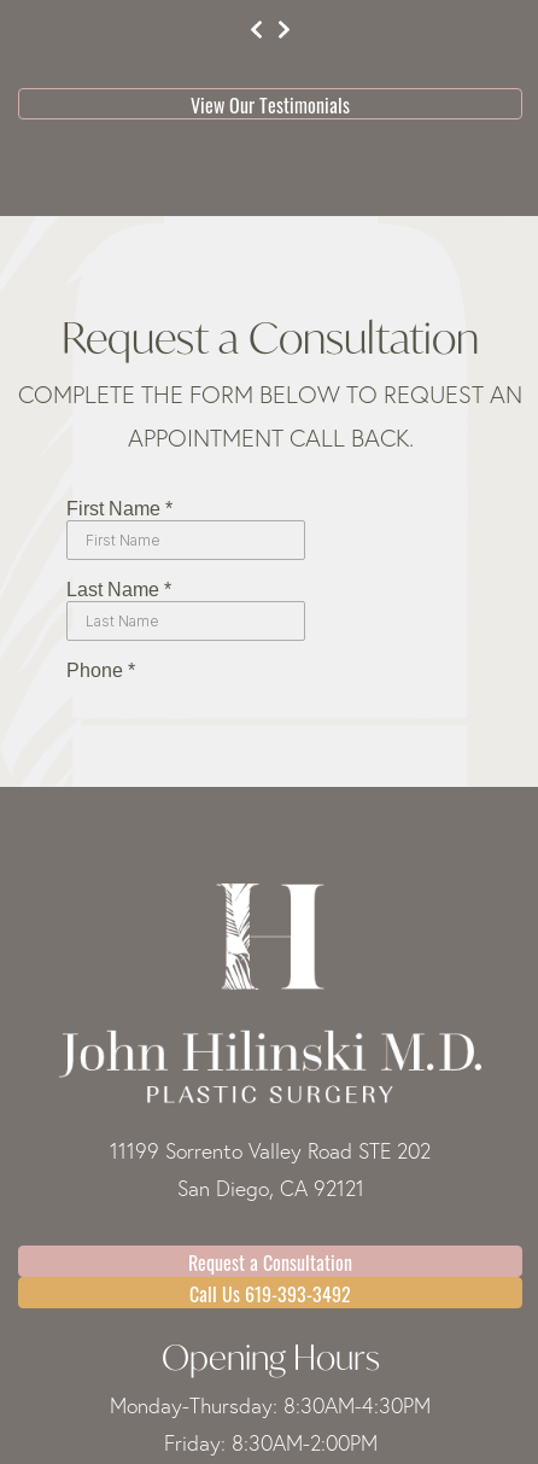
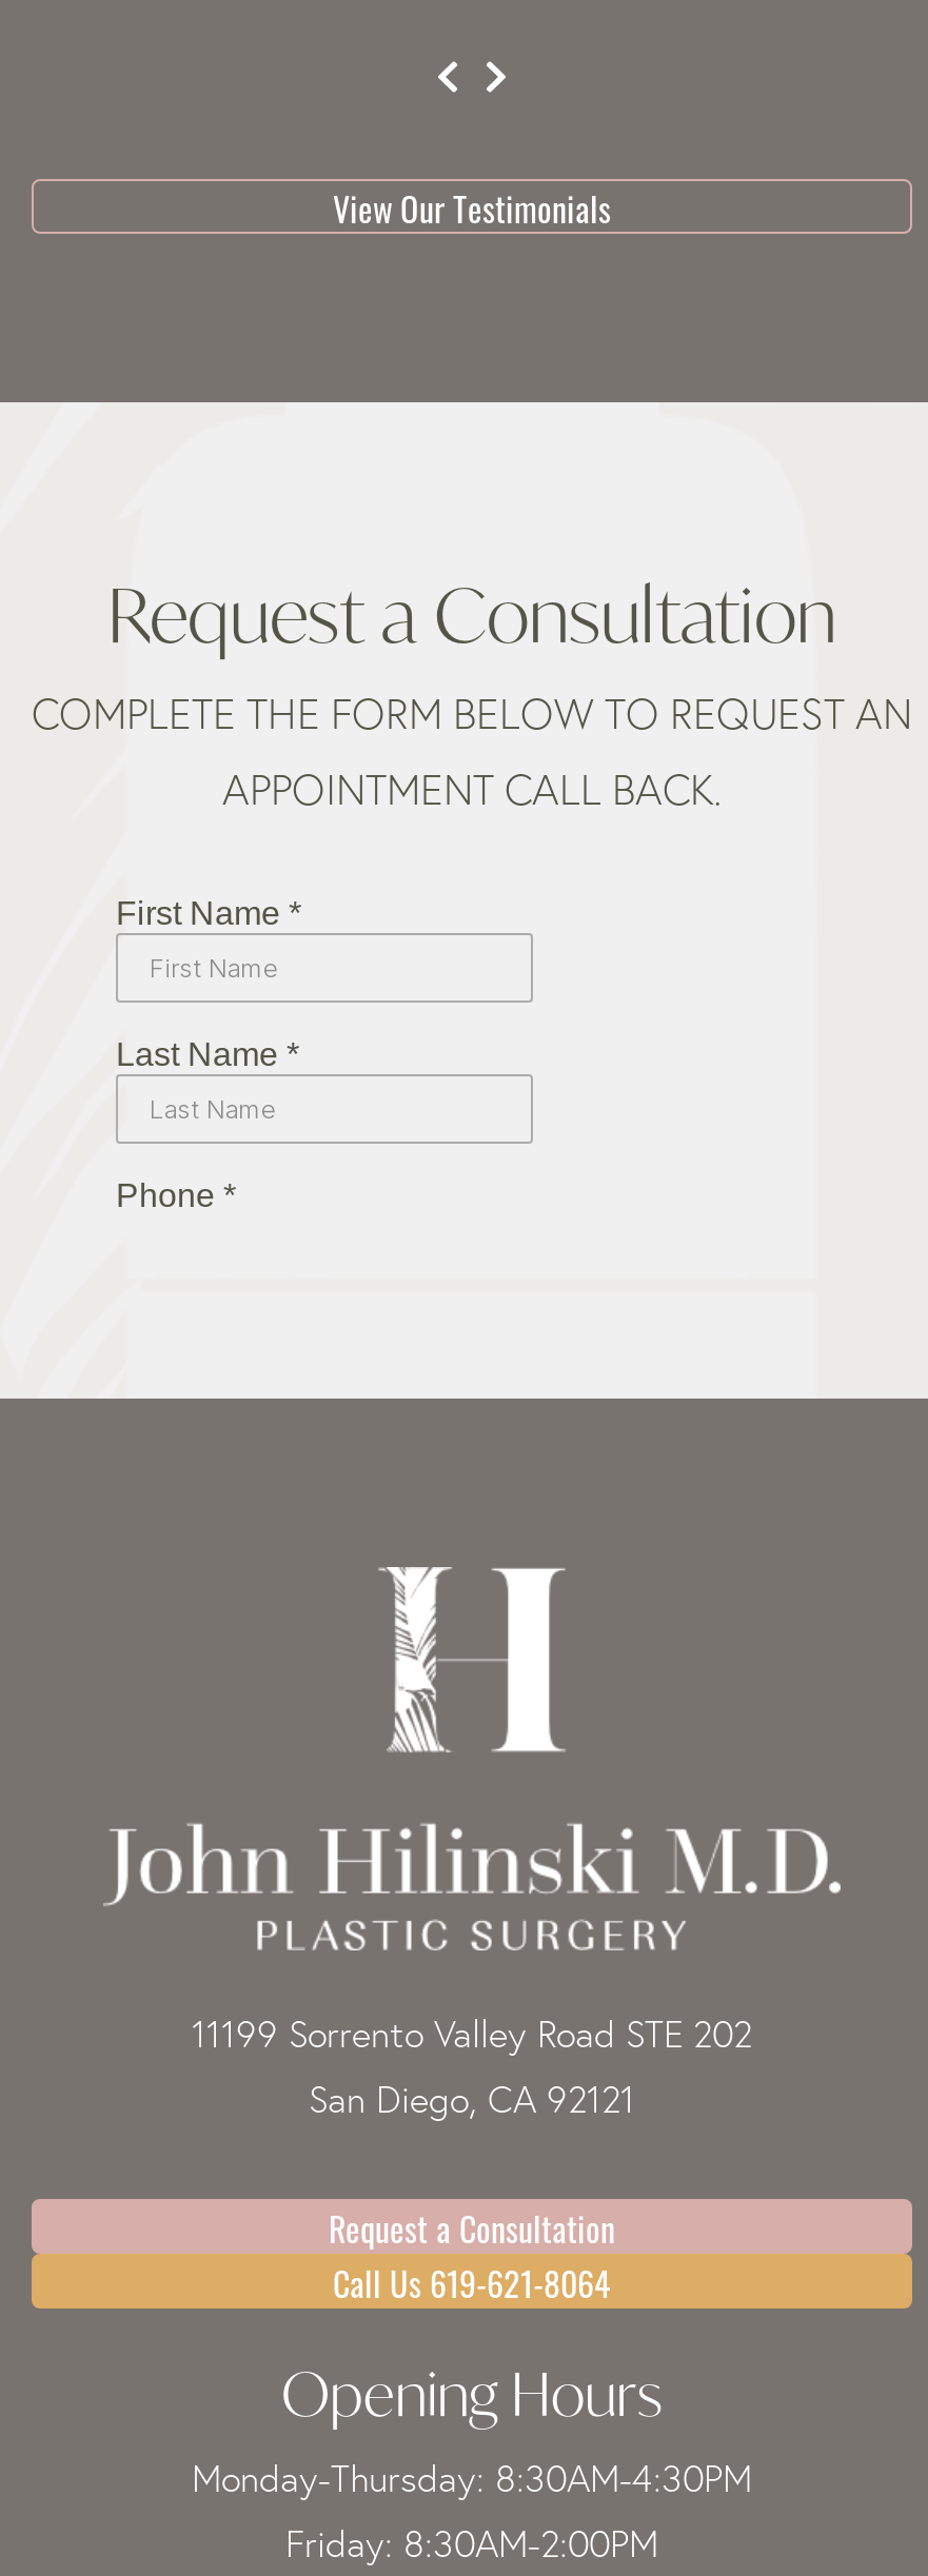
[189,1277,351,1308] Call Us 619-393-3492 -> [333,2254,611,2309] Call Us 619-621-8064

